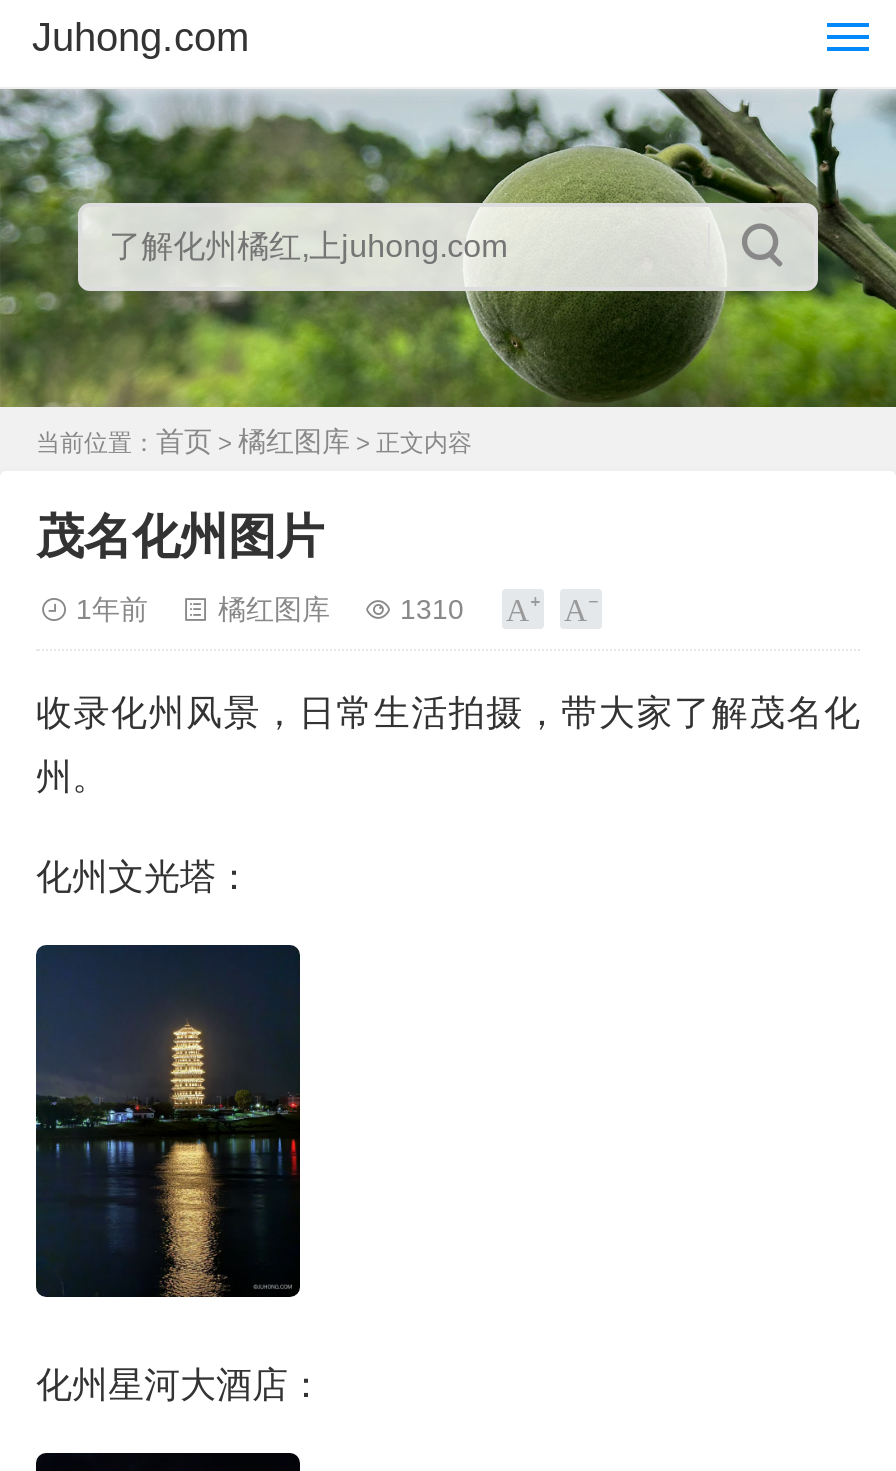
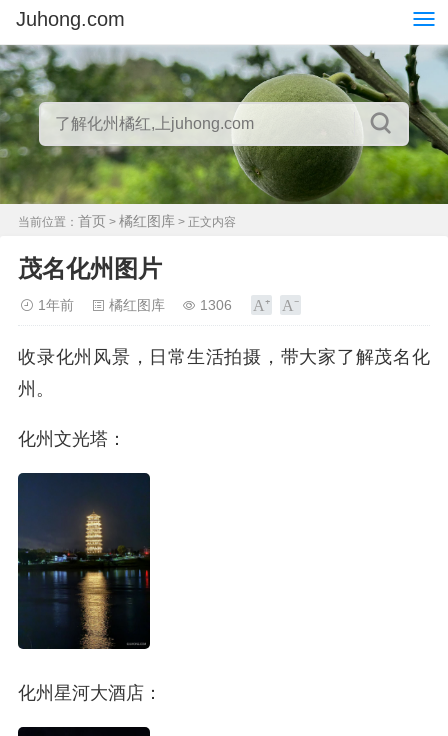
[400,593,464,625] 1310 -> [200,297,232,313] 1306

